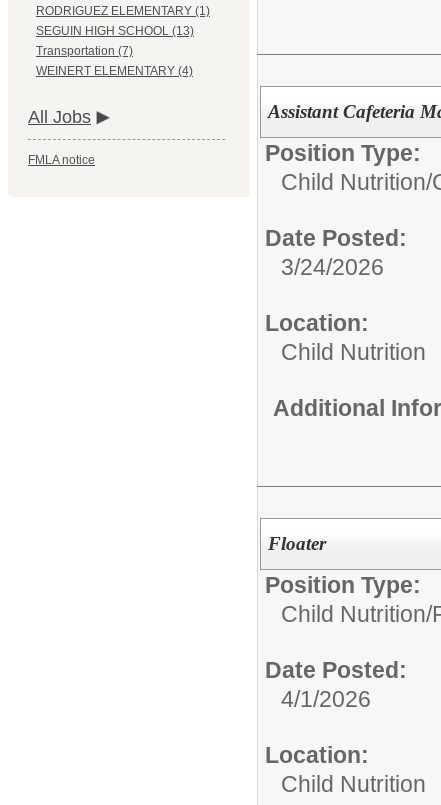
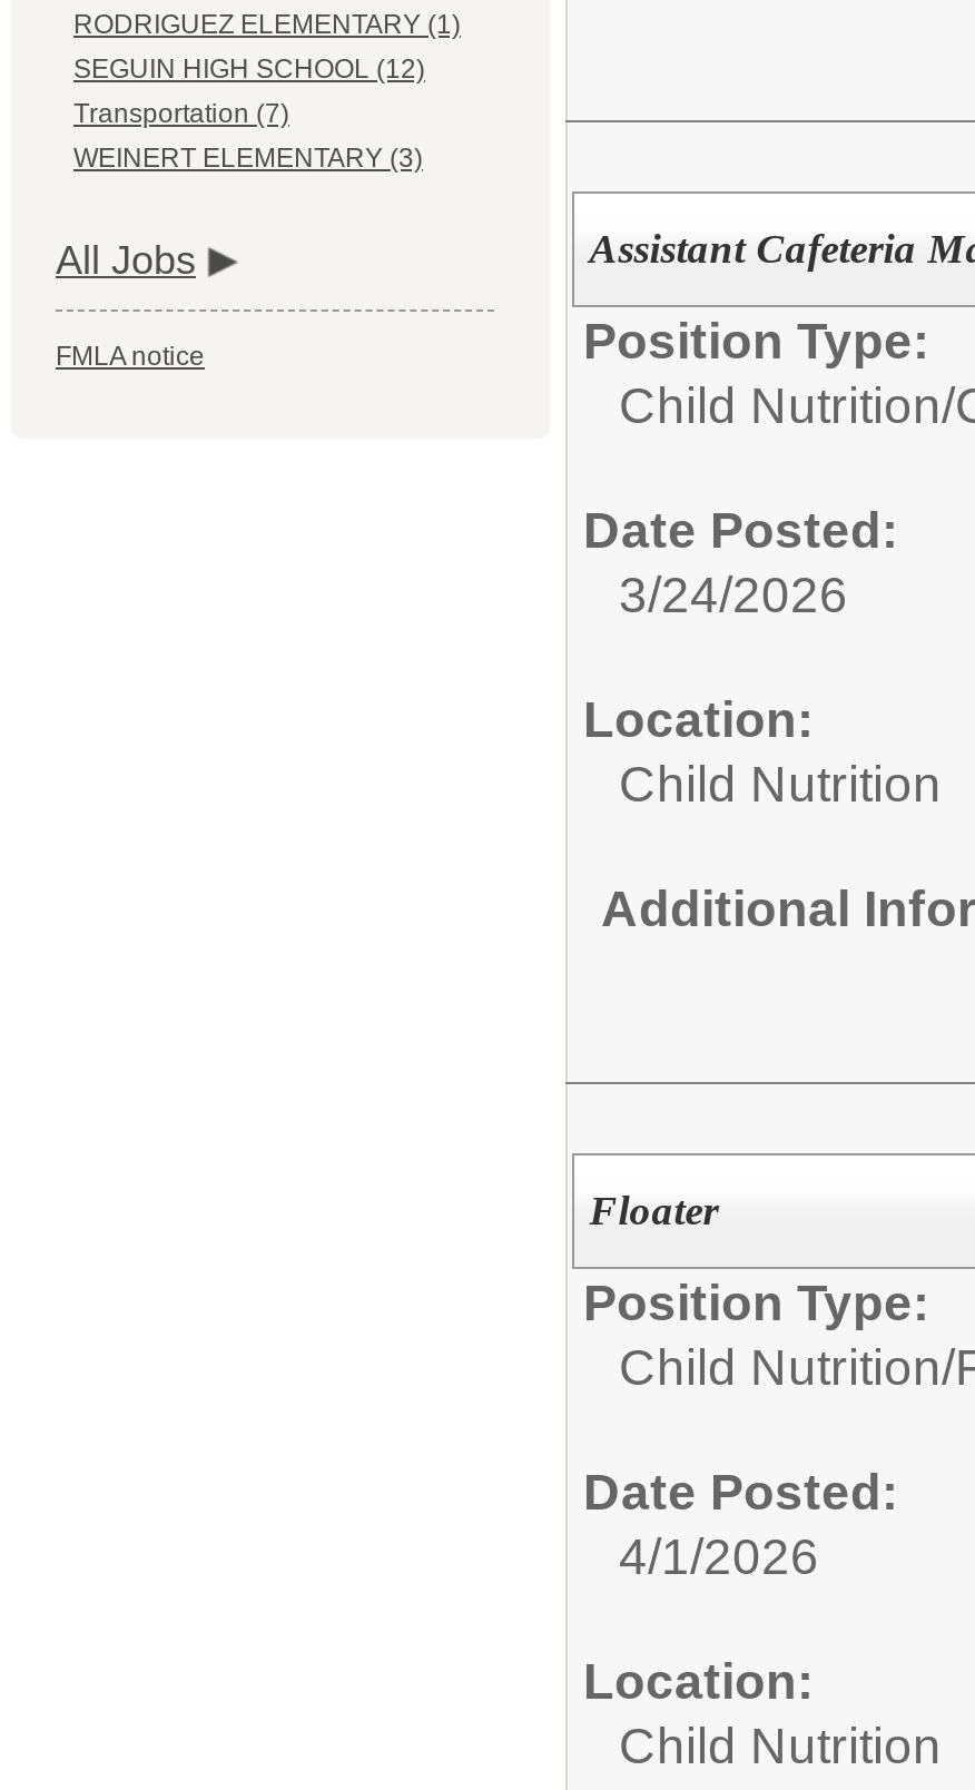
[36,24,194,38] SEGUIN HIGH SCHOOL (13) -> [73,54,425,85] SEGUIN HIGH SCHOOL (12)
[36,64,193,78] WEINERT ELEMENTARY (4) -> [73,143,423,174] WEINERT ELEMENTARY (3)

